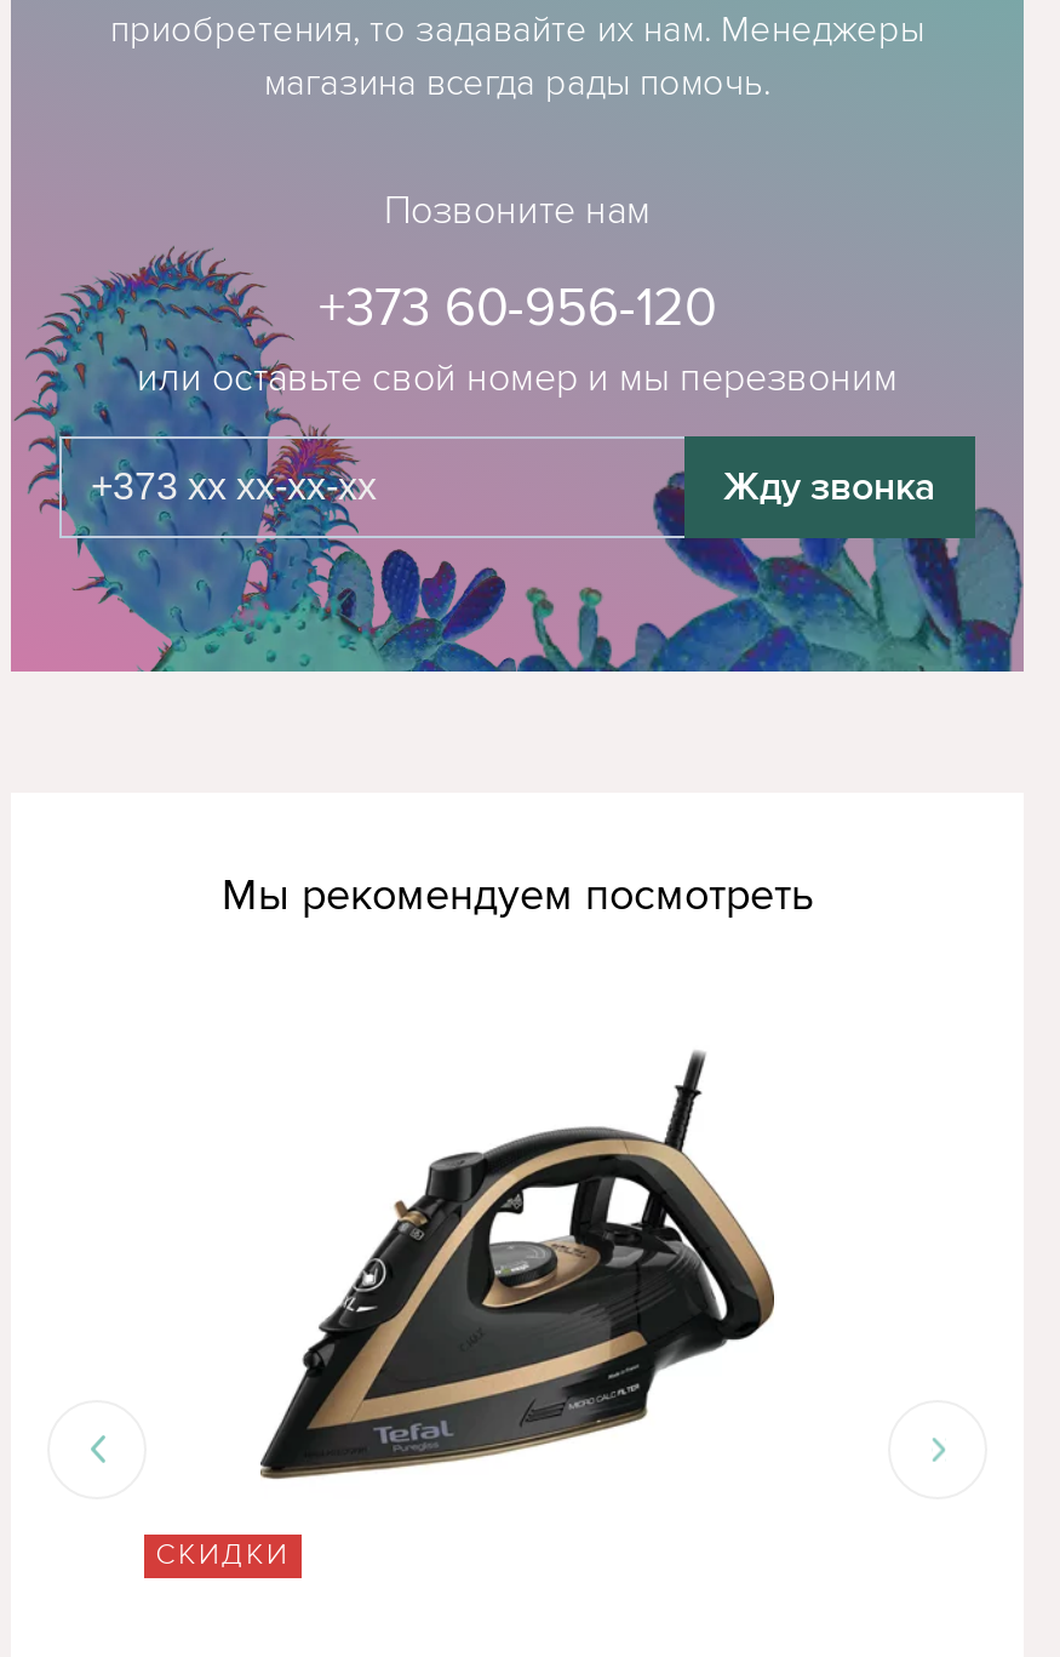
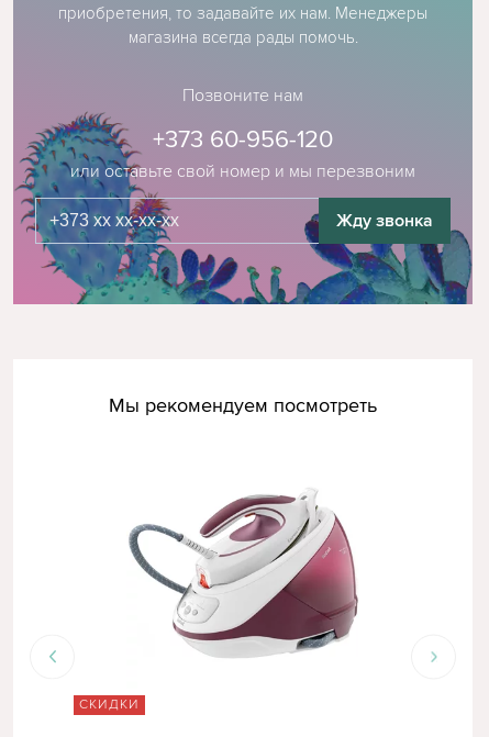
[258,1050,777,1481] [image] -> [126,477,359,670] [image]

